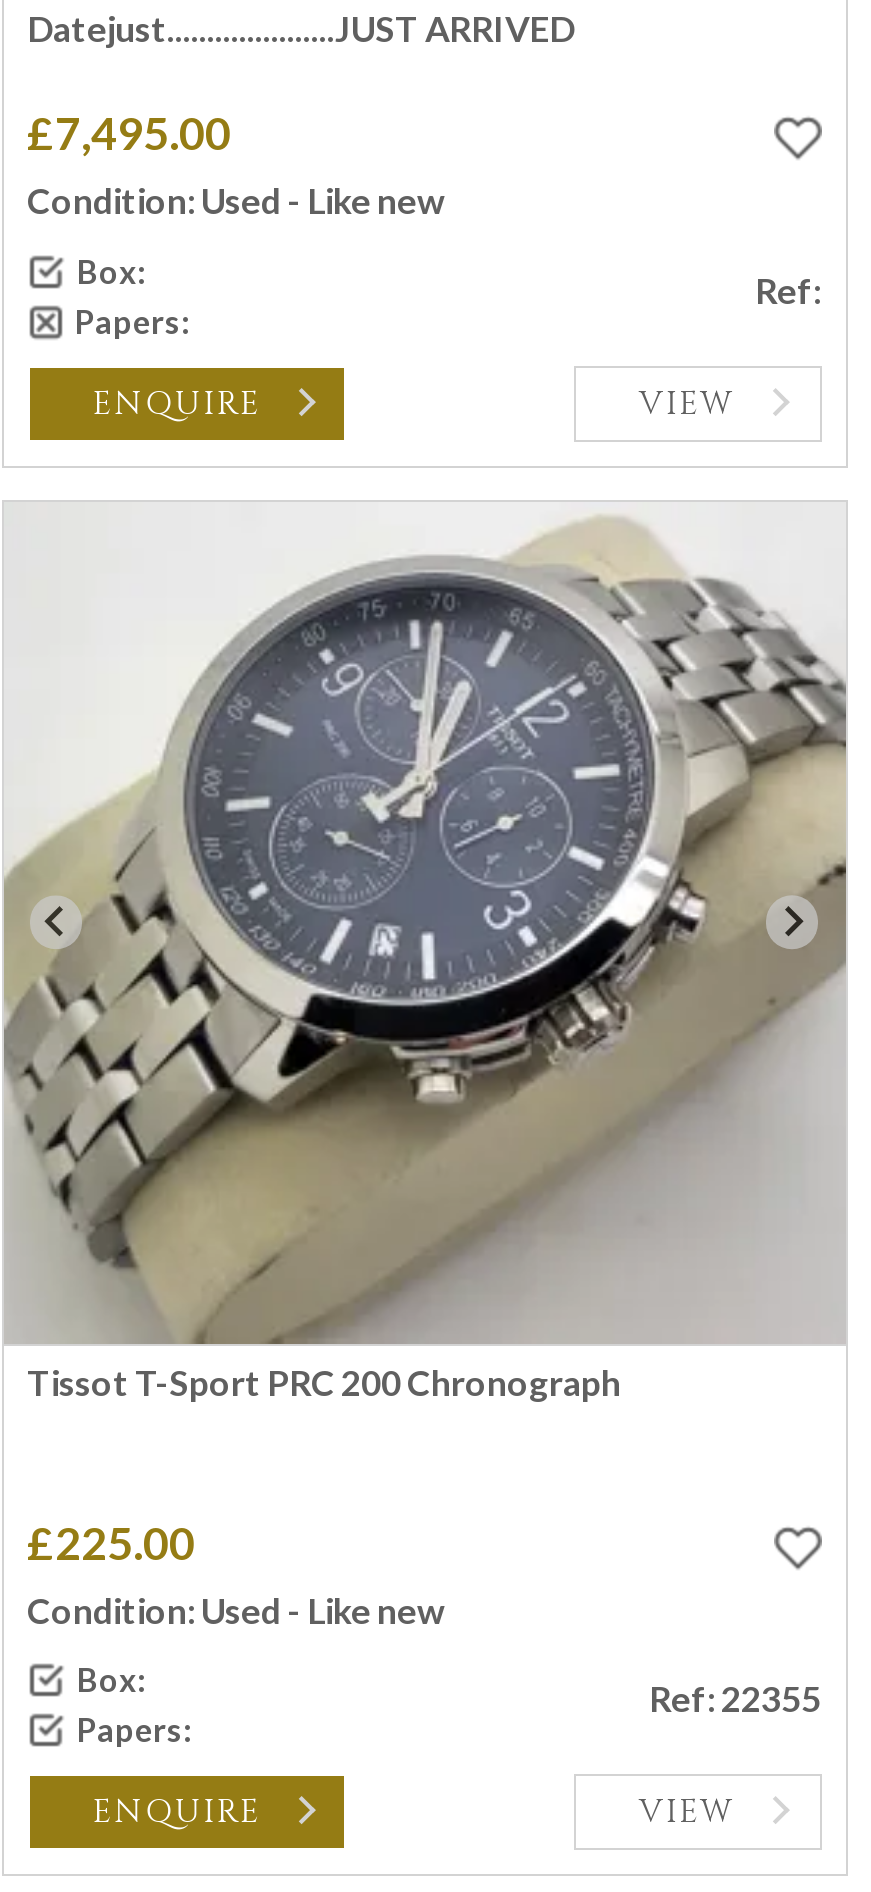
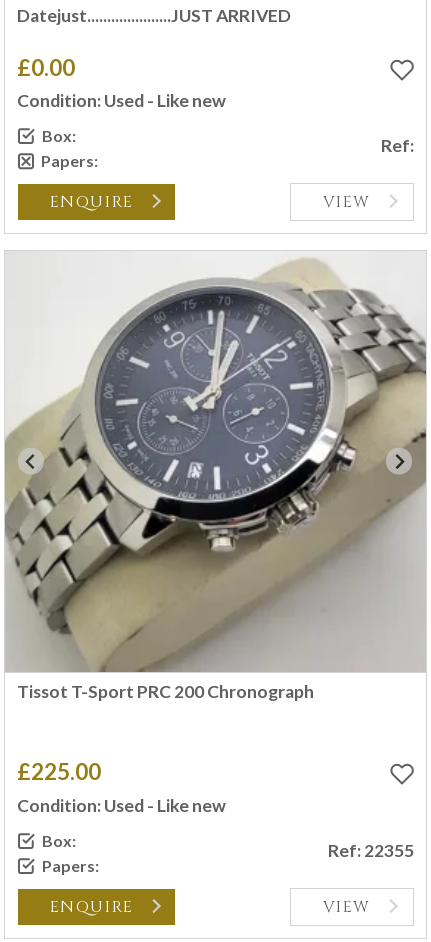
[27,107,231,161] £7,495.00 -> [16,54,74,81] £0.00

